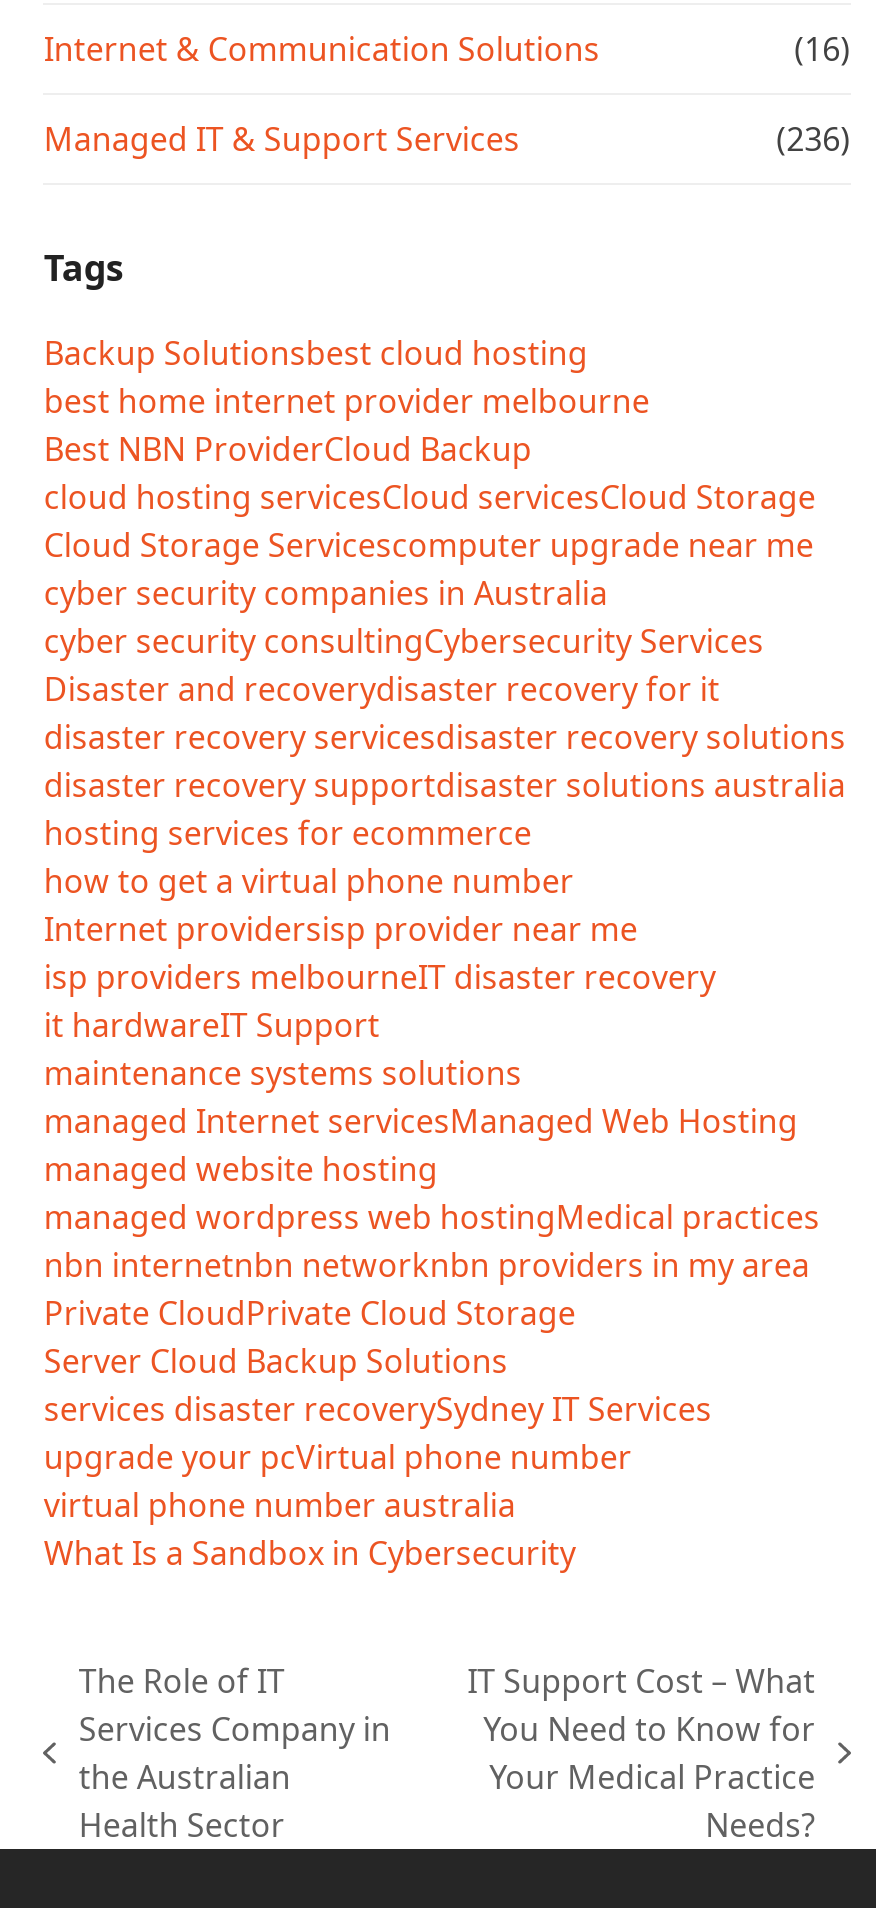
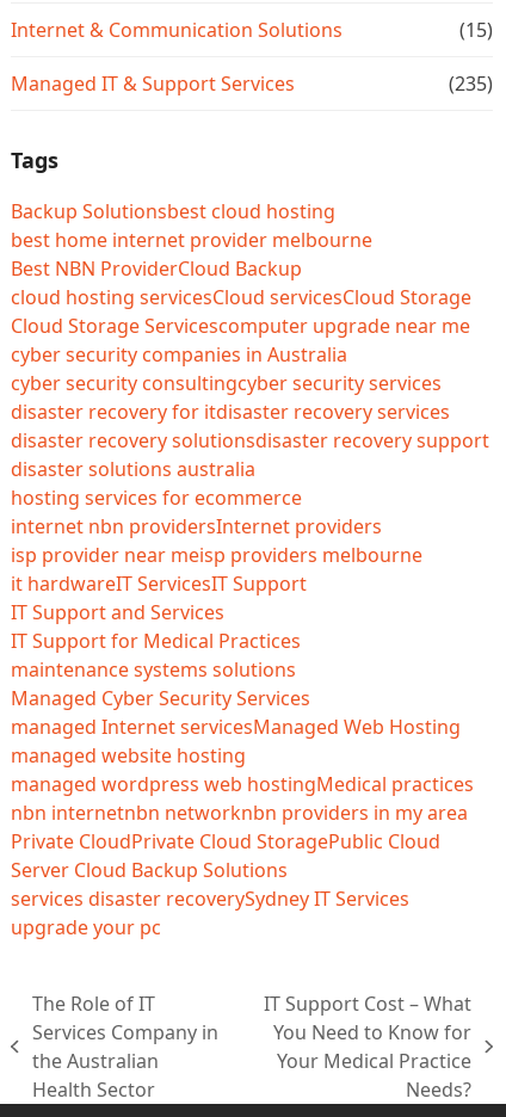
[794,27,850,71] (16) -> [459,17,492,43] (15)
[776,117,850,161] (236) -> [448,71,492,97] (235)
[44,619,846,807] cyber security consultingCybersecurity Services | Disaster and recoverydisaster recovery for it | disaster recovery servicesdisaster recovery solutions | disaster recovery supportdisaster solutions australia -> [11,370,490,482] cyber security consultingcyber security services | disaster recovery for itdisaster recovery services | disaster recovery solutionsdisaster recovery support | disaster solutions australia
[44,859,716,1047] how to get a virtual phone number | Internet providersisp provider near me | isp providers melbourneIT disaster recovery | it hardwareIT Support -> [11,513,423,654] internet nbn providersInternet providers | isp provider near meisp providers melbourne | it hardwareIT ServicesIT Support | IT Support and Services | IT Support for Medical Practices
moved [44,1051,522,1095] -> [11,657,296,683]: maintenance systems solutions
none -> [11,685,311,711] Managed Cyber Security Services
moved [44,1099,820,1287] -> [11,714,474,826]: managed Internet servicesManaged Web Hosting | managed website hosting | managed wordpress web hostingMedical practices | nbn internetnbn networknbn providers in my area
[44,1291,576,1335] Private CloudPrivate Cloud Storage -> [11,828,441,855] Private CloudPrivate Cloud StoragePublic Cloud
moved [44,1339,712,1431] -> [11,857,410,912]: Server Cloud Backup Solutions | services disaster recoverySydney IT Services
[44,1435,632,1575] upgrade your pcVirtual phone number | virtual phone number australia | What Is a Sandbox in Cybersecurity -> [11,914,162,941] upgrade your pc

